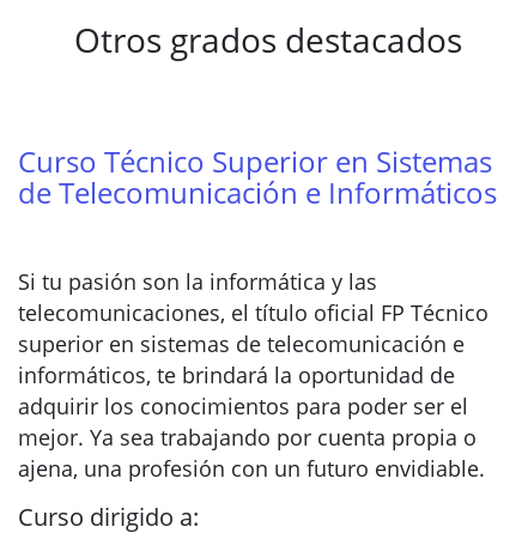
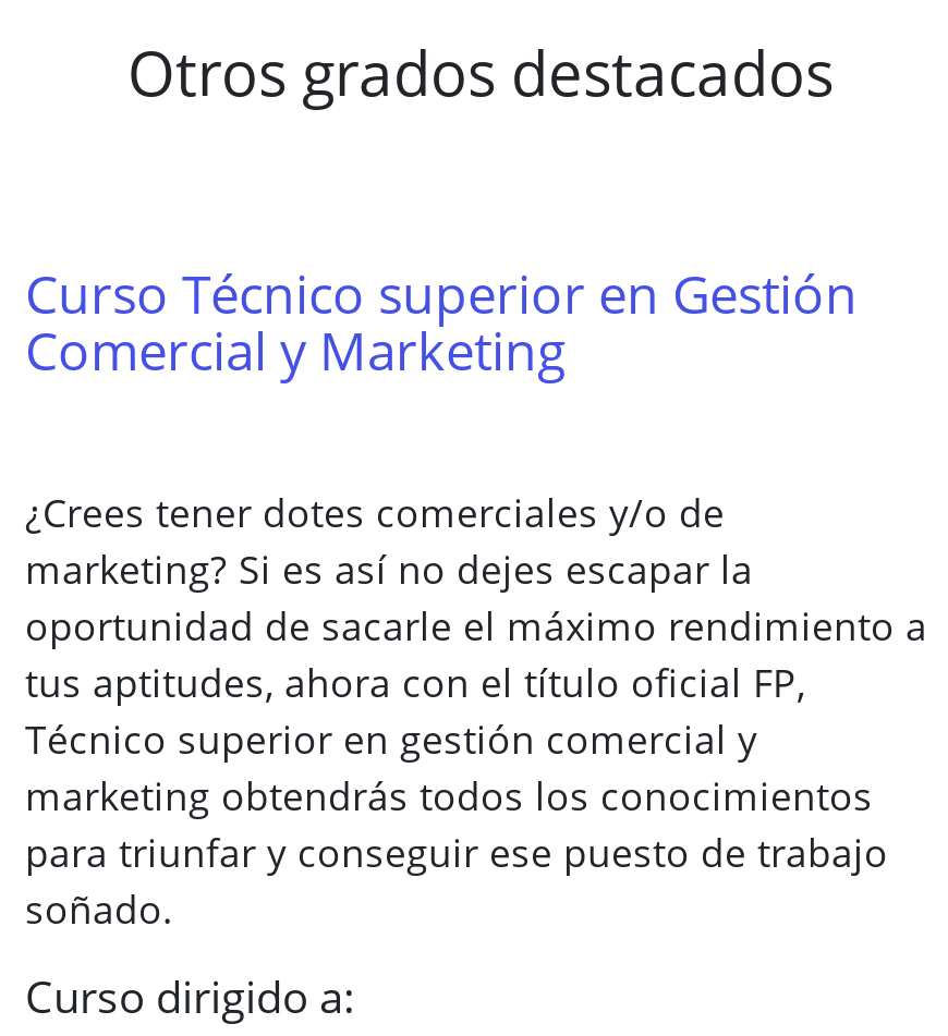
[18,141,497,212] Curso Técnico Superior en Sistemas | de Telecomunicación e Informáticos -> [25,257,858,386] Curso Técnico superior en Gestión | Comercial y Marketing
[18,267,488,483] Si tu pasión son la informática y las | telecomunicaciones, el título oficial FP Técnico | superior en sistemas de telecomunicación e | informáticos, te brindará la oportunidad de | adquirir los conocimientos para poder ser el | mejor. Ya sea trabajando por cuenta propia o | ajena, una profesión con un futuro envidiable. -> [25,486,927,935] ¿Crees tener dotes comerciales y/o de | marketing? Si es así no dejes escapar la | oportunidad de sacarle el máximo rendimiento a | tus aptitudes, ahora con el título oficial FP, | Técnico superior en gestión comercial y | marketing obtendrás todos los conocimientos | para triunfar y conseguir ese puesto de trabajo | soñado.

